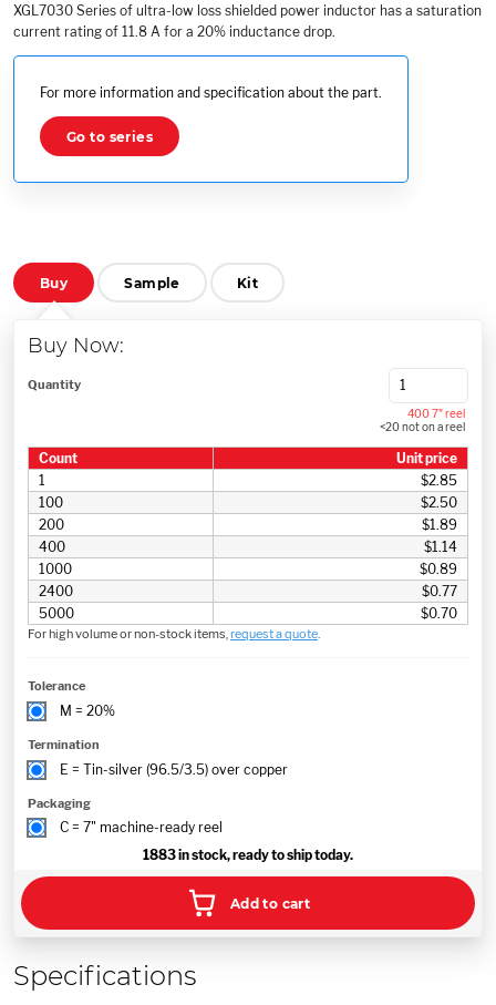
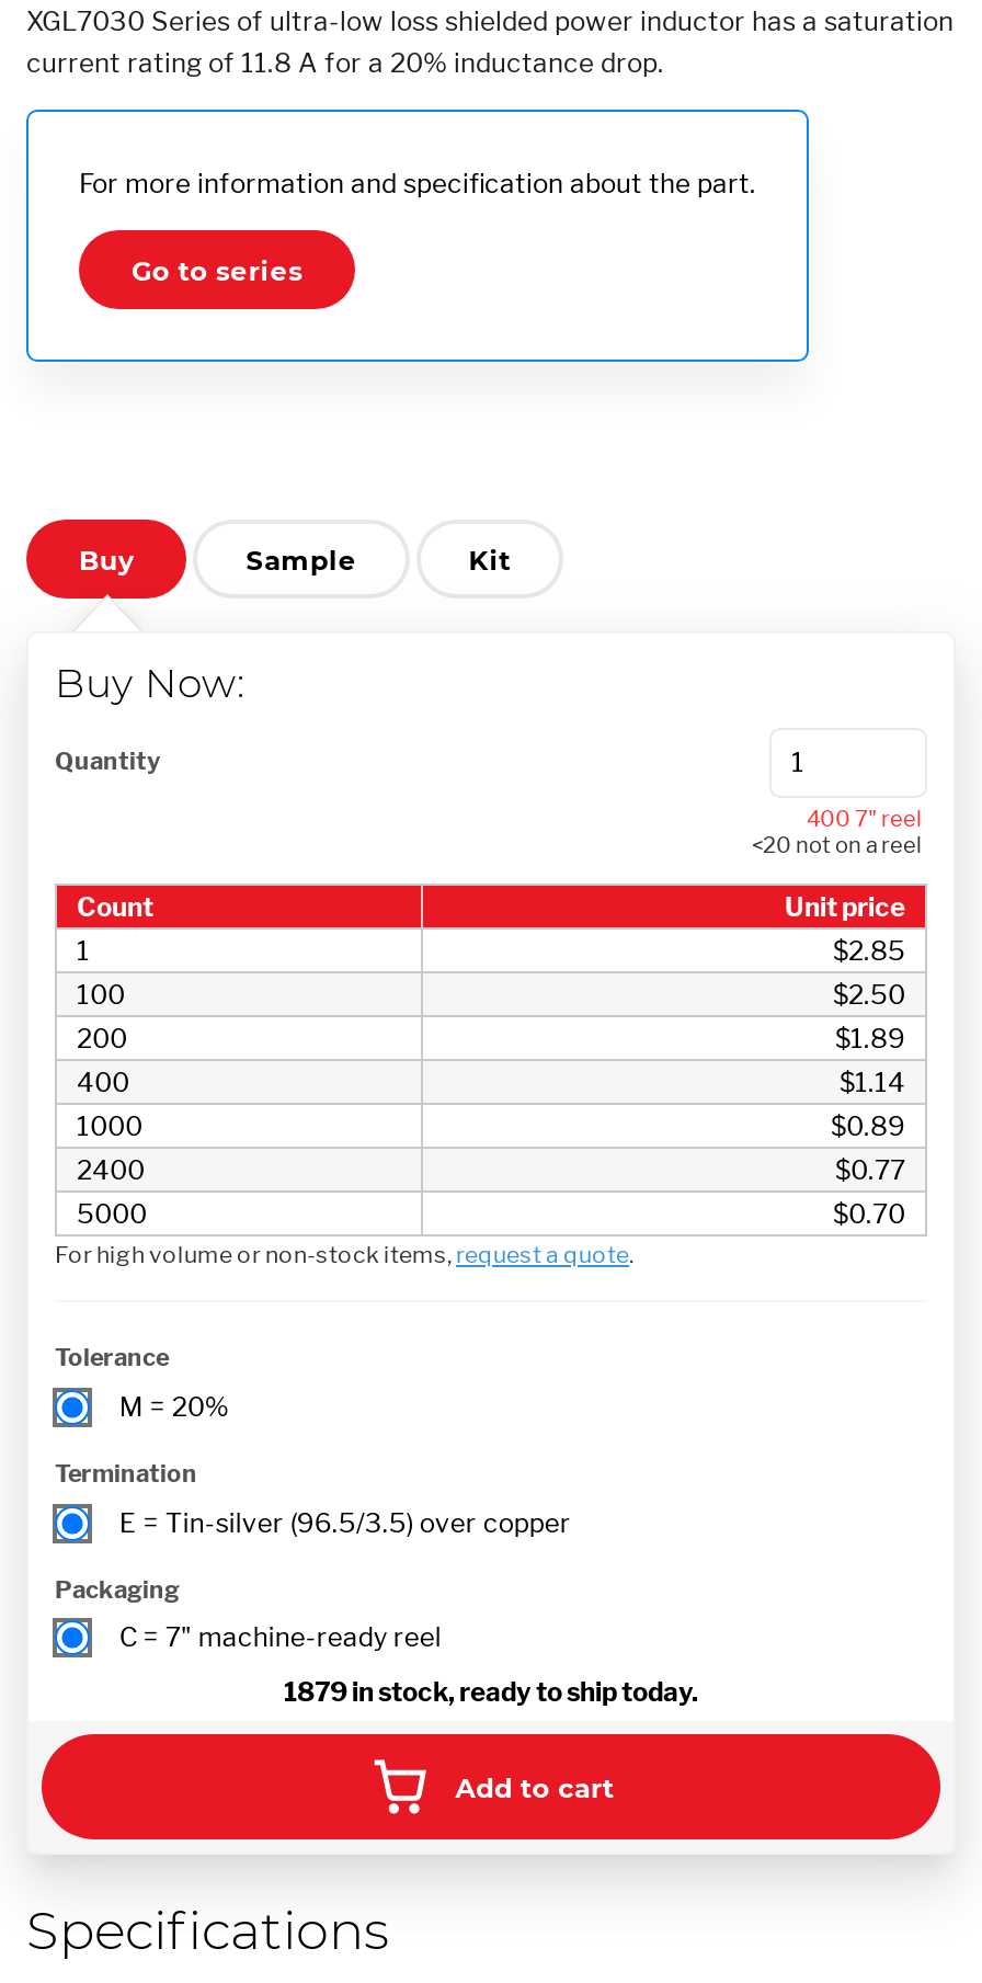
[143,847,353,863] 1883 in stock, ready to ship today. -> [284,1675,698,1708] 1879 in stock, ready to ship today.

